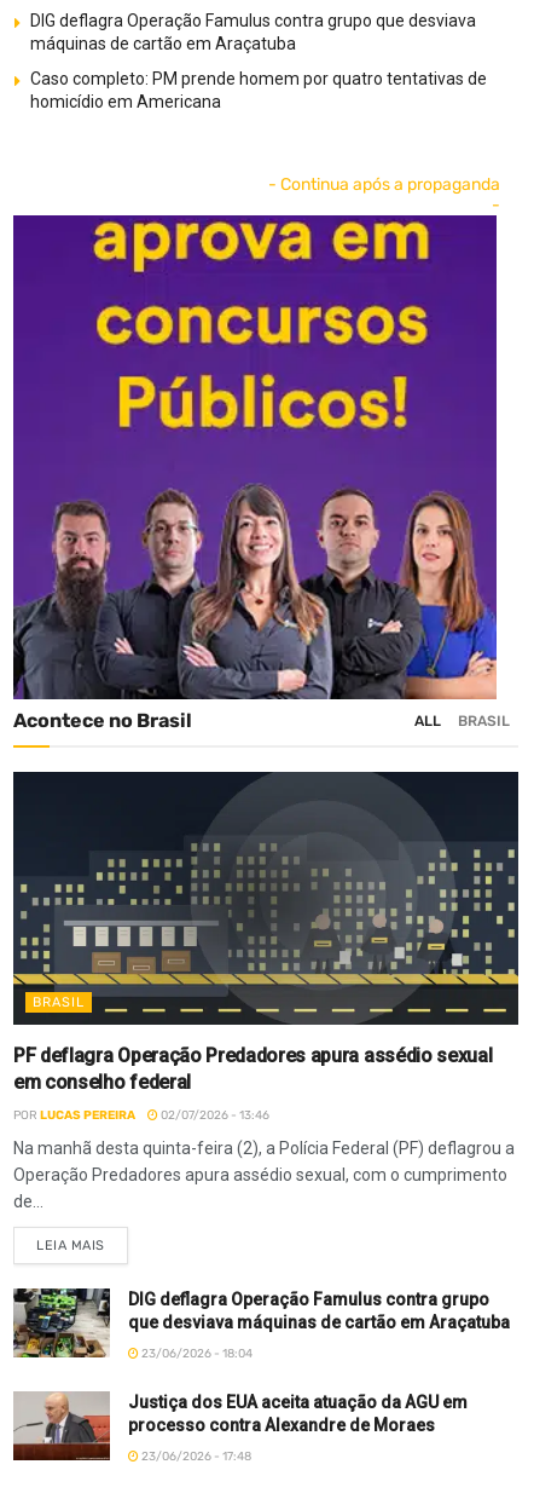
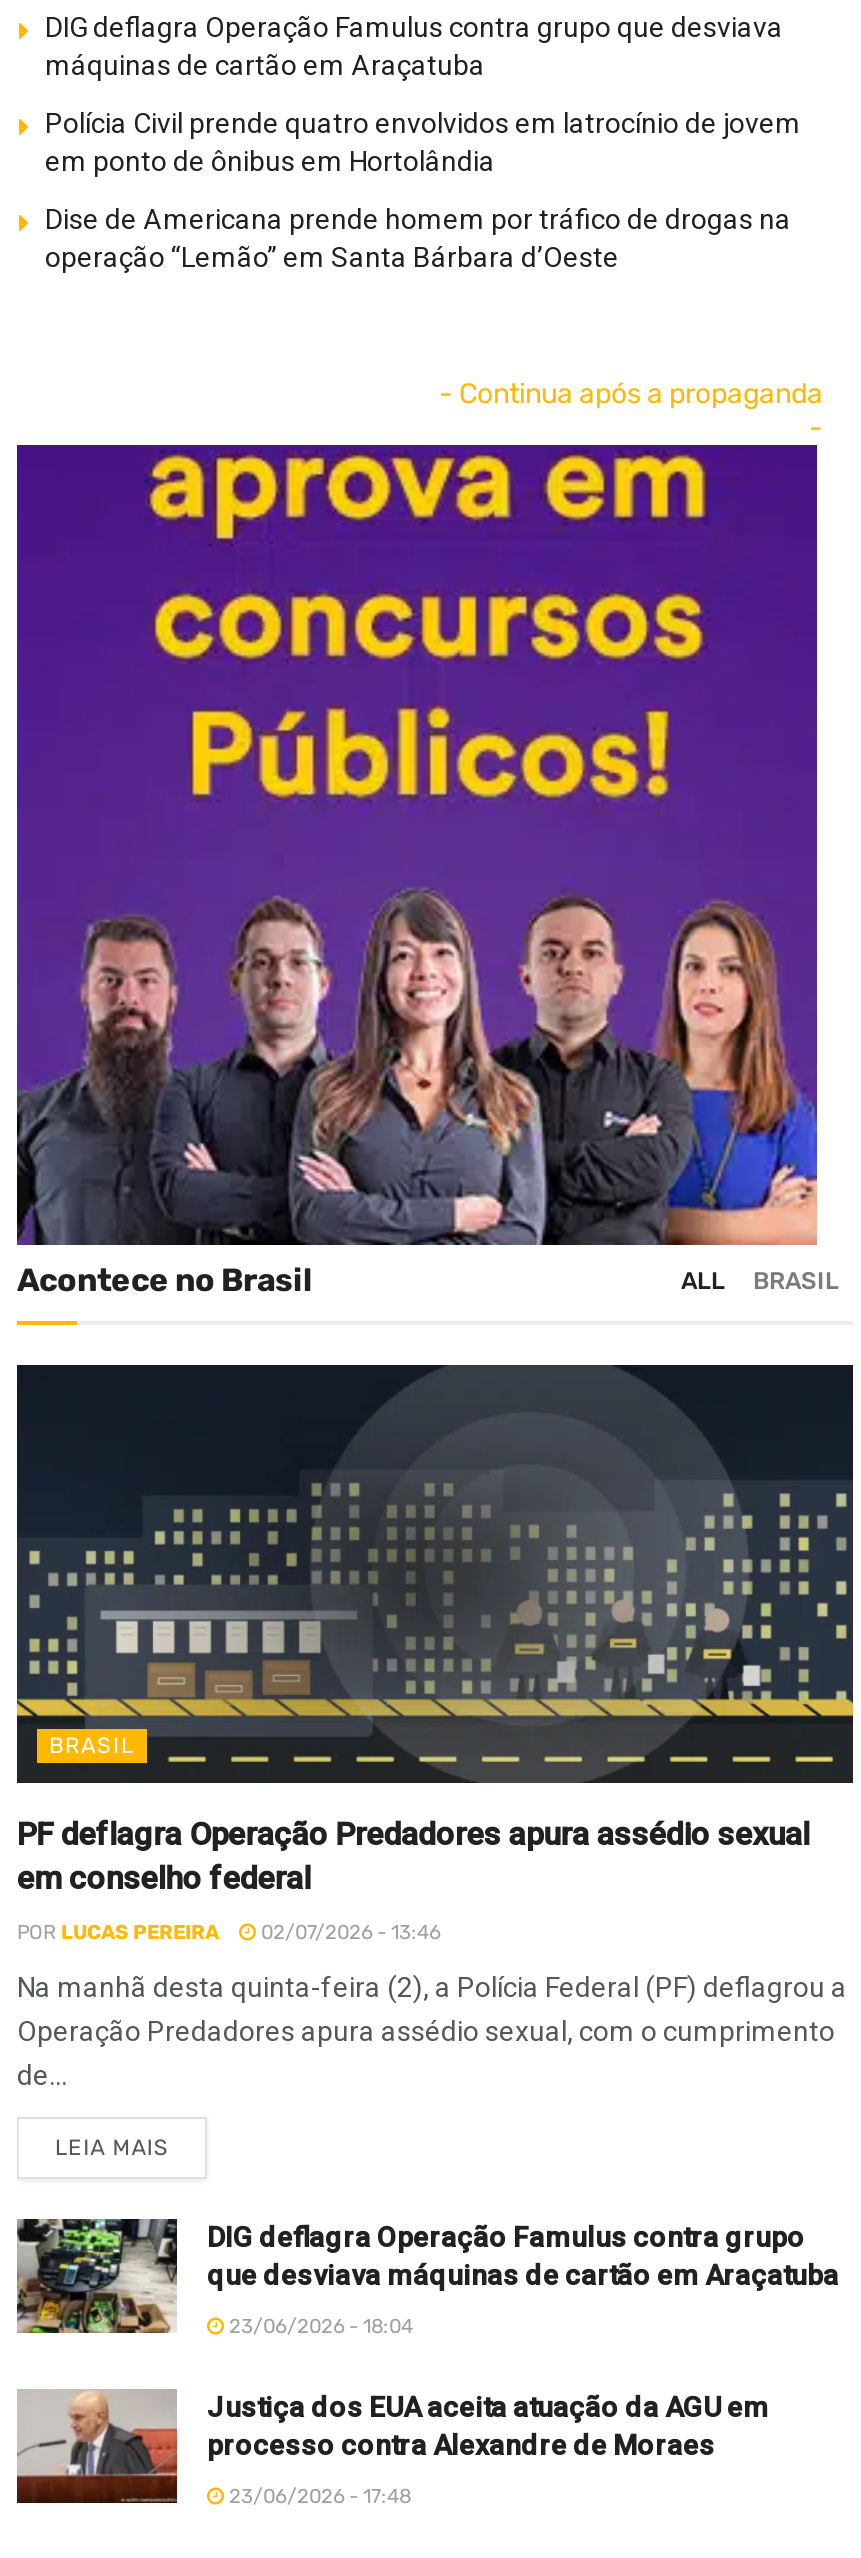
[30,68,487,111] Caso completo: PM prende homem por quatro tentativas de | homicídio em Americana -> [45,106,801,272] Polícia Civil prende quatro envolvidos em latrocínio de jovem | em ponto de ônibus em Hortolândia | Dise de Americana prende homem por tráfico de drogas na | operação “Lemão” em Santa Bárbara d’Oeste

